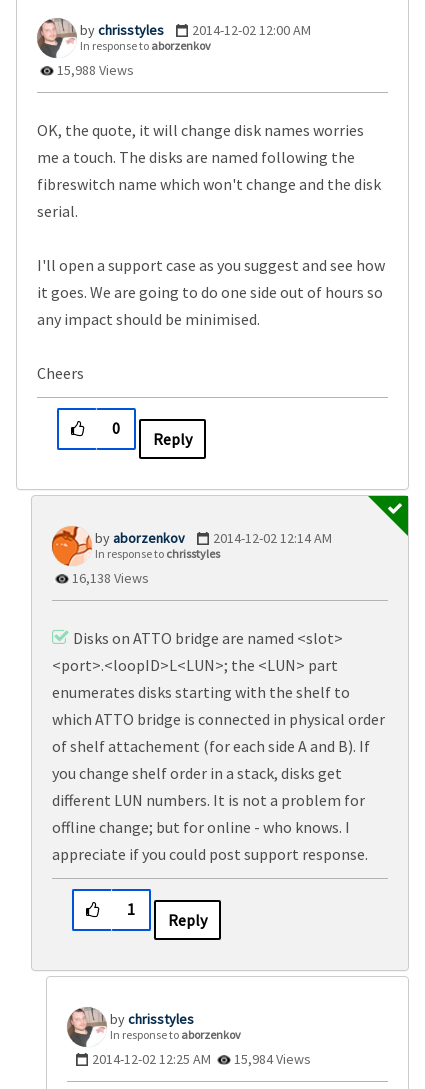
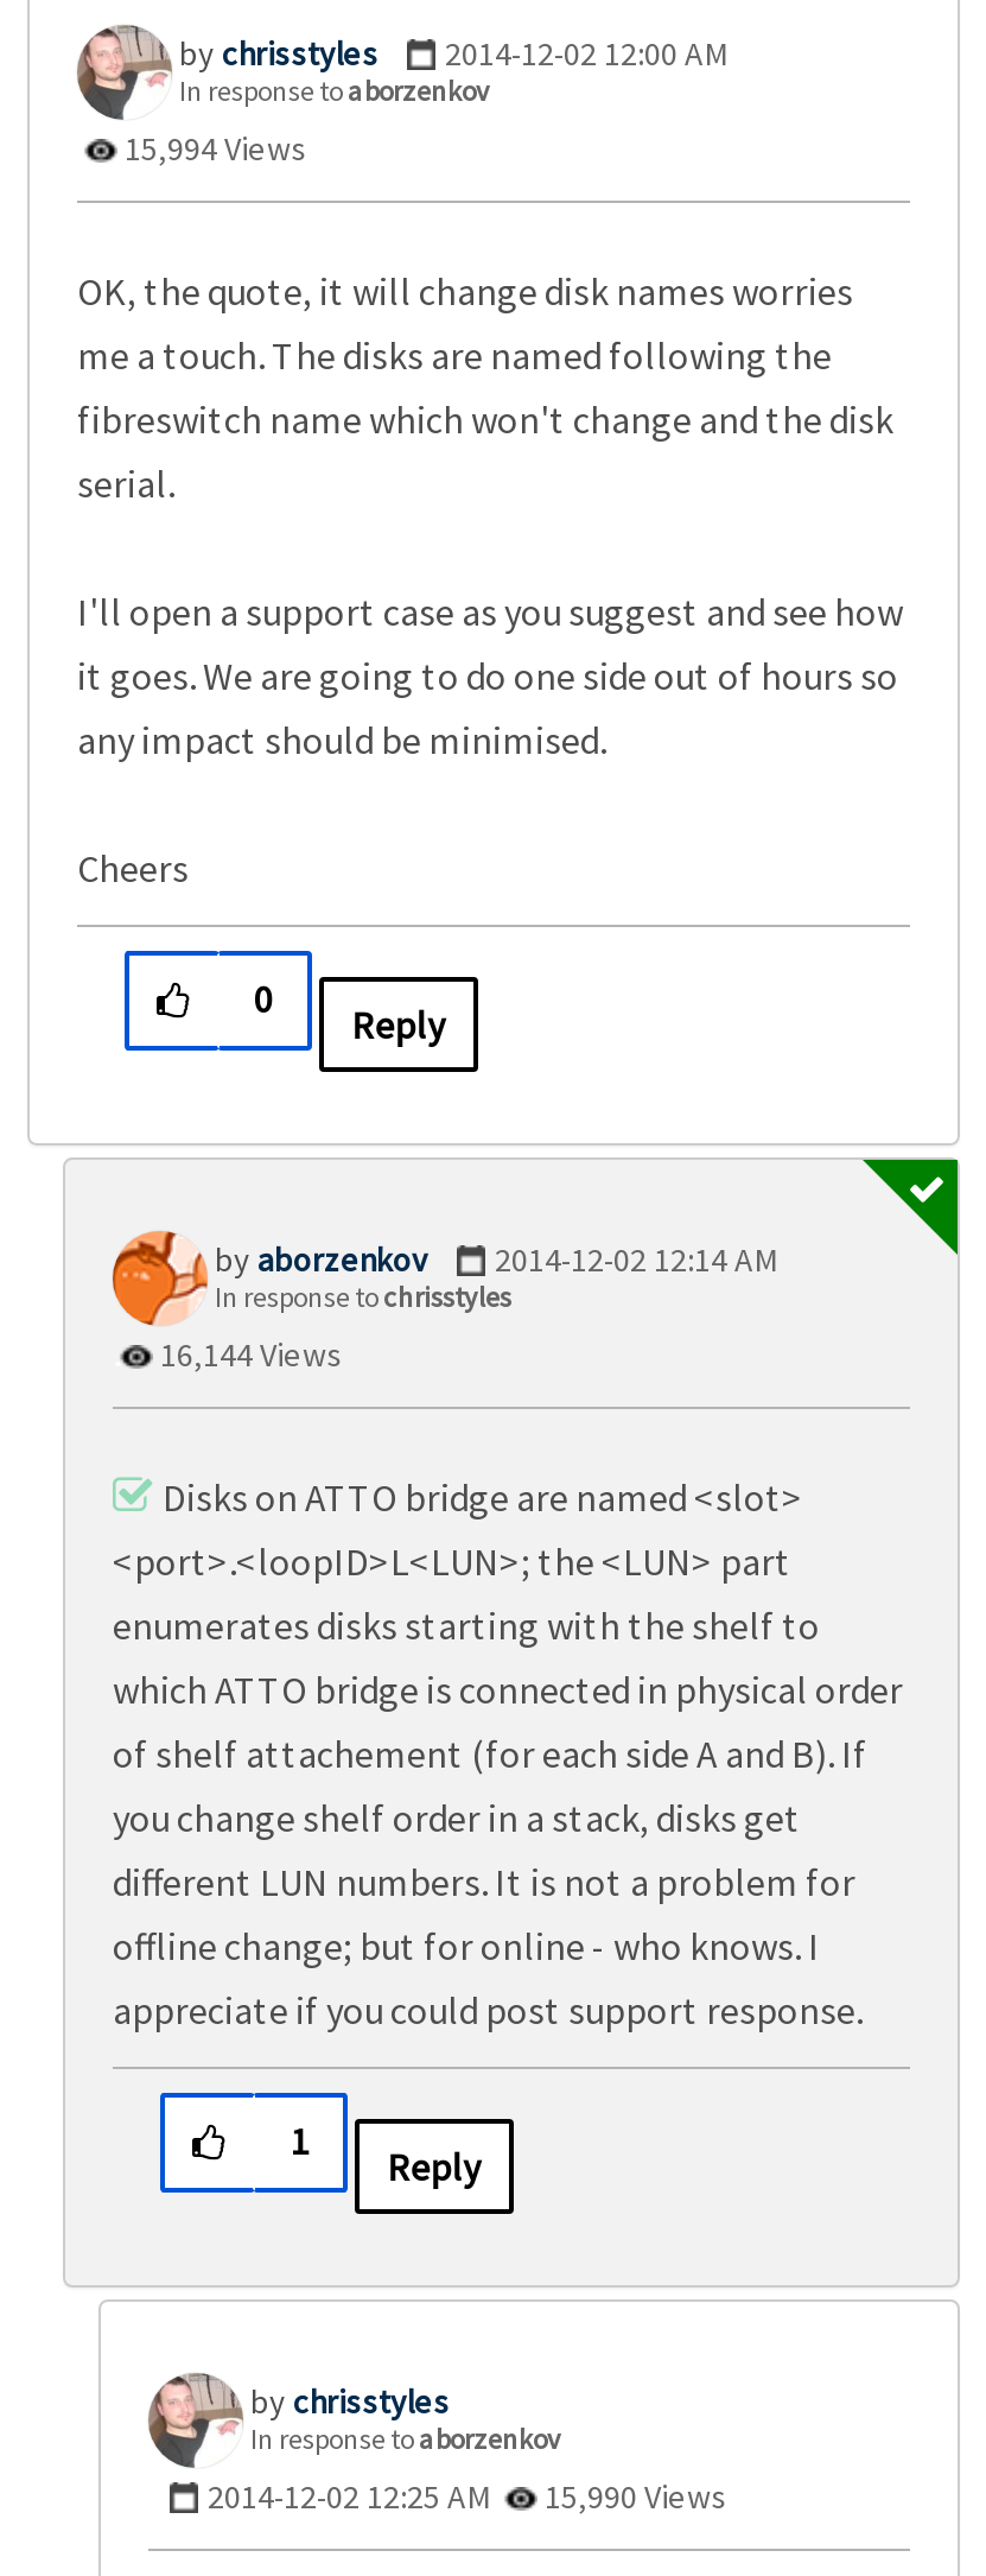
[54,61,134,79] 15,988 Views -> [117,127,307,170] 15,994 Views
[69,569,149,587] 16,138 Views -> [153,1333,343,1376] 16,144 Views
[92,1050,311,1068] 2014-12-02 12:25 AM 15,984 Views -> [208,2475,727,2518] 2014-12-02 12:25 AM 15,990 Views

